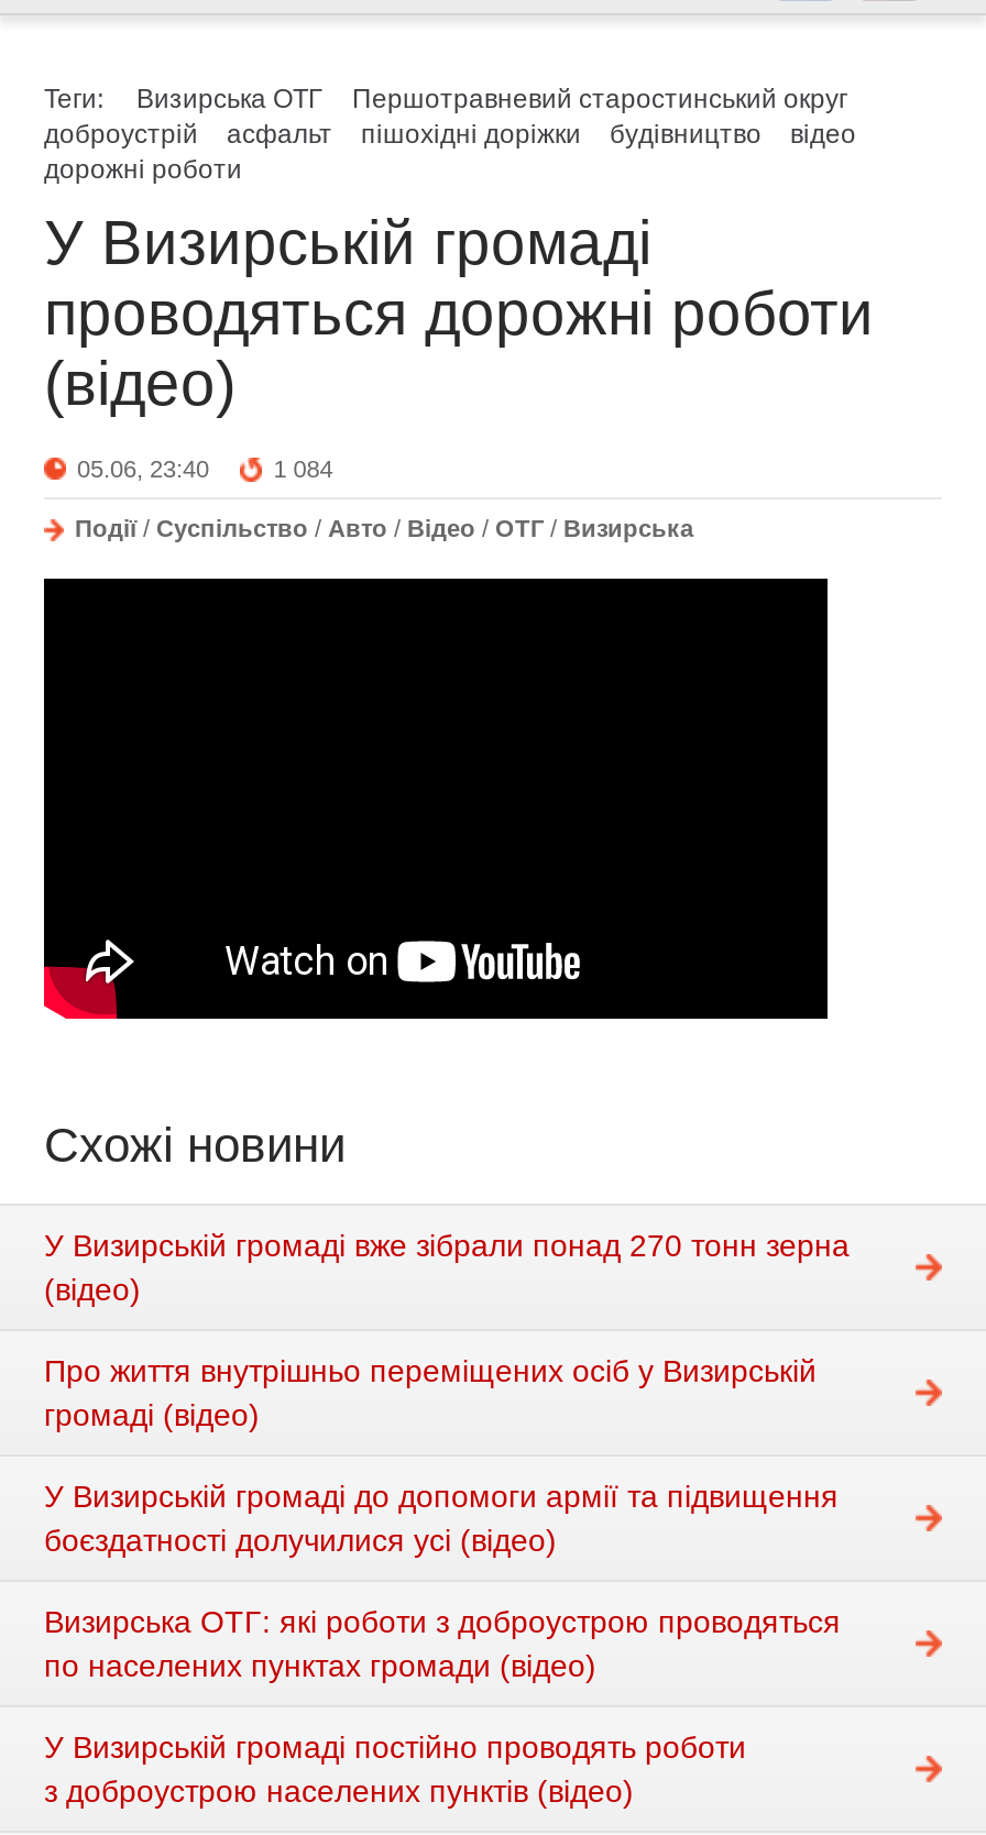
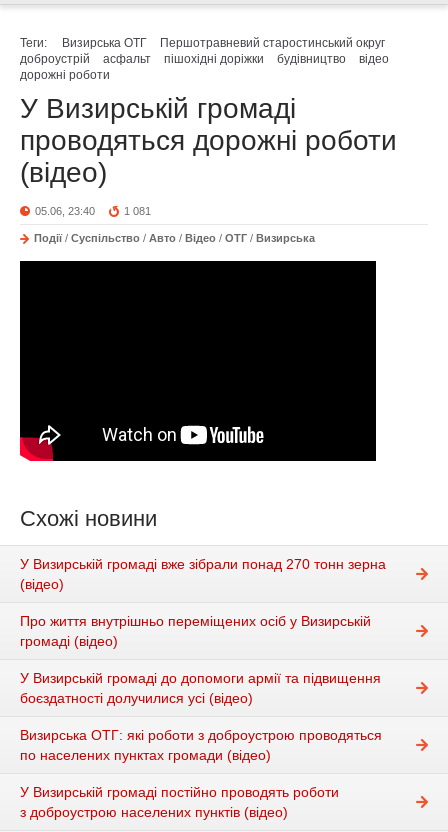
[273,455,333,482] 1 084 -> [124,205,151,217] 1 081

